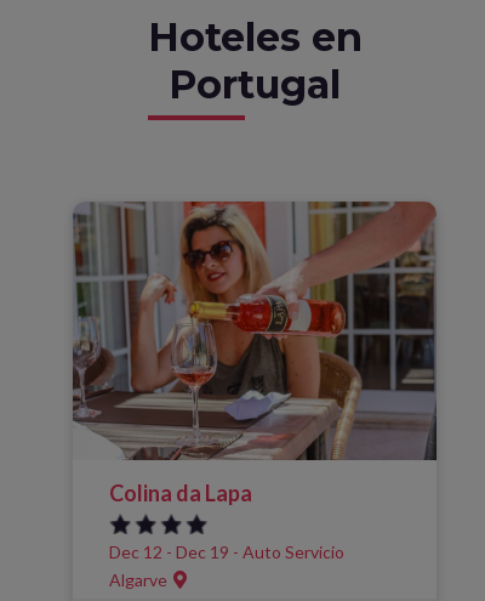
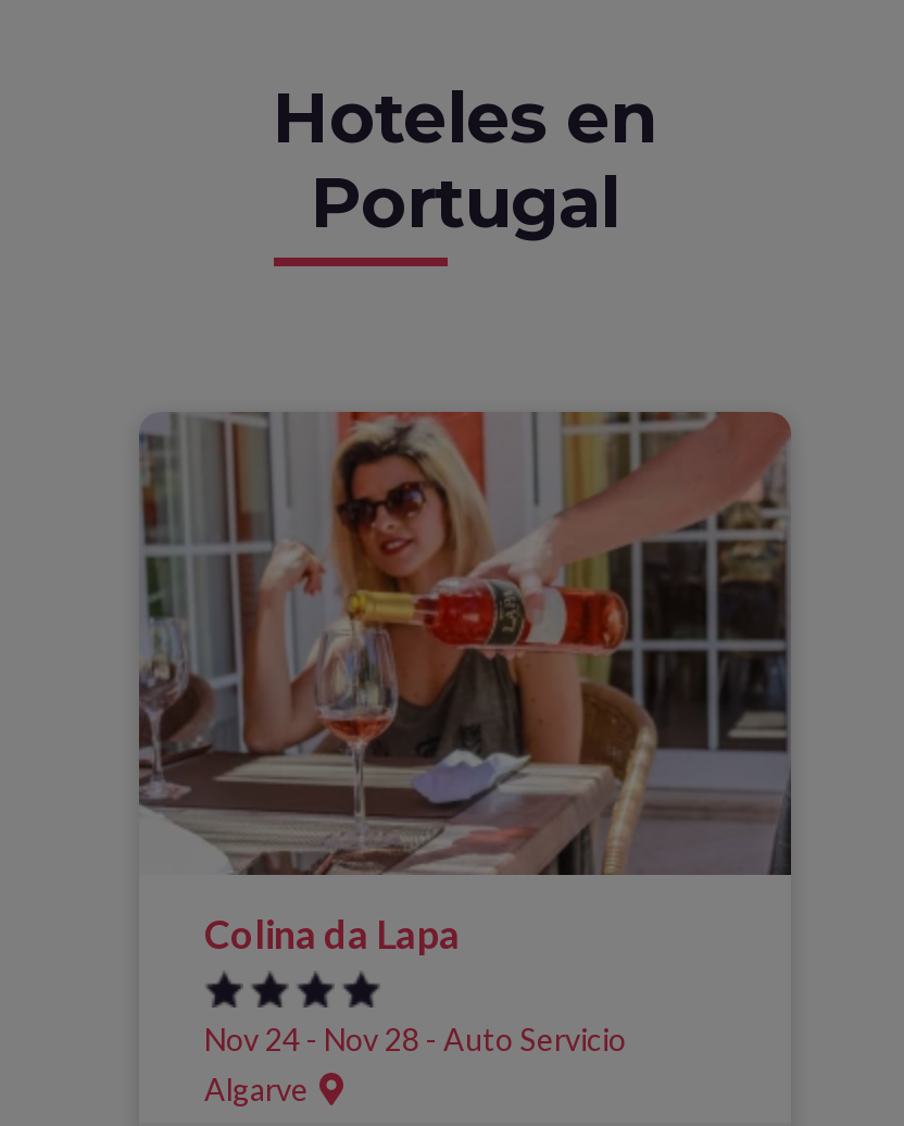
[109,542,344,562] Dec 12 - Dec 19 - Auto Servicio -> [204,1021,626,1058] Nov 24 - Nov 28 - Auto Servicio

